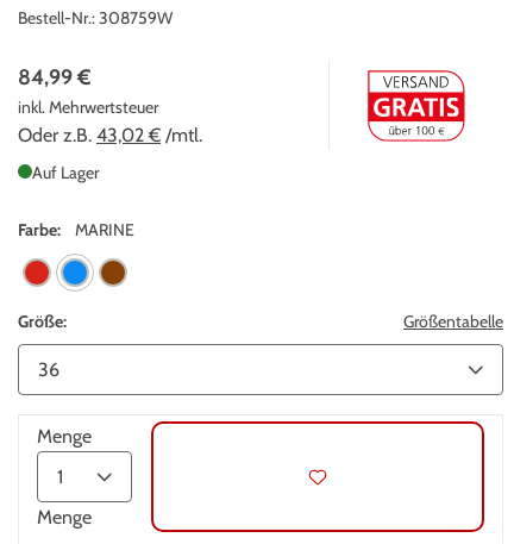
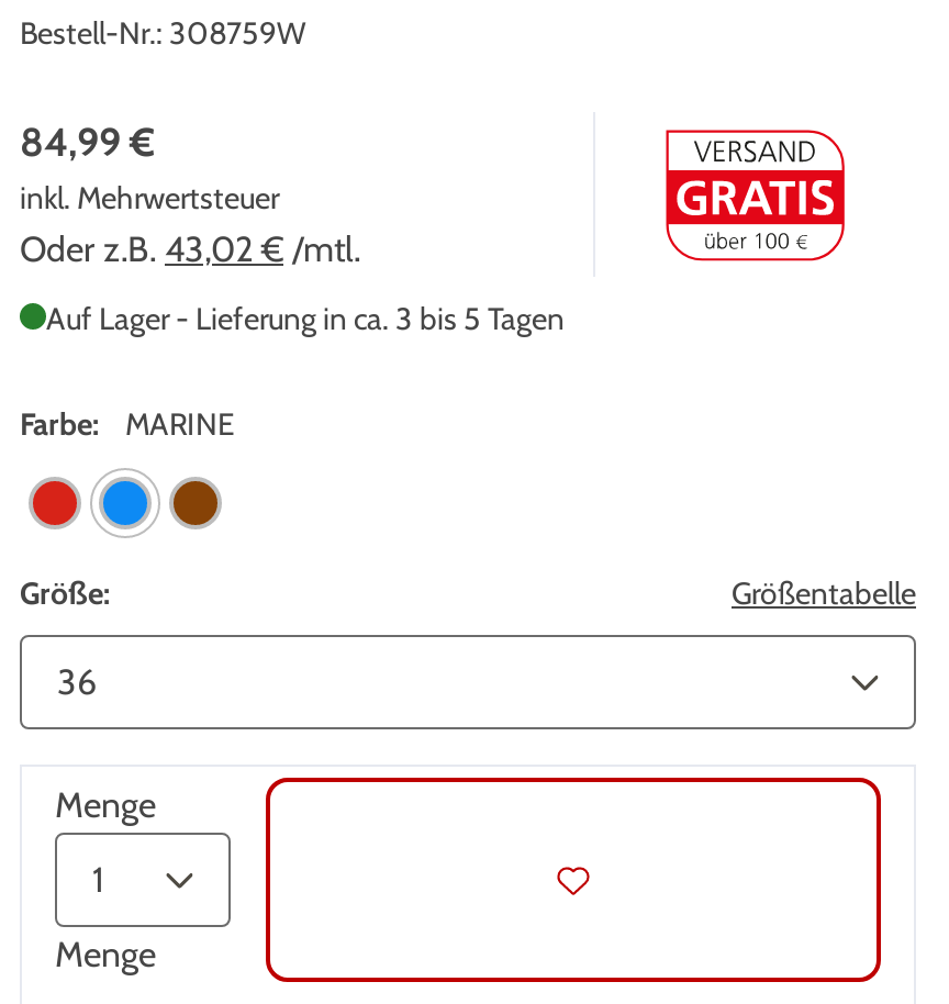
[32,162,99,183] Auf Lager -> [46,299,565,338] Auf Lager - Lieferung in ca. 3 bis 5 Tagen

